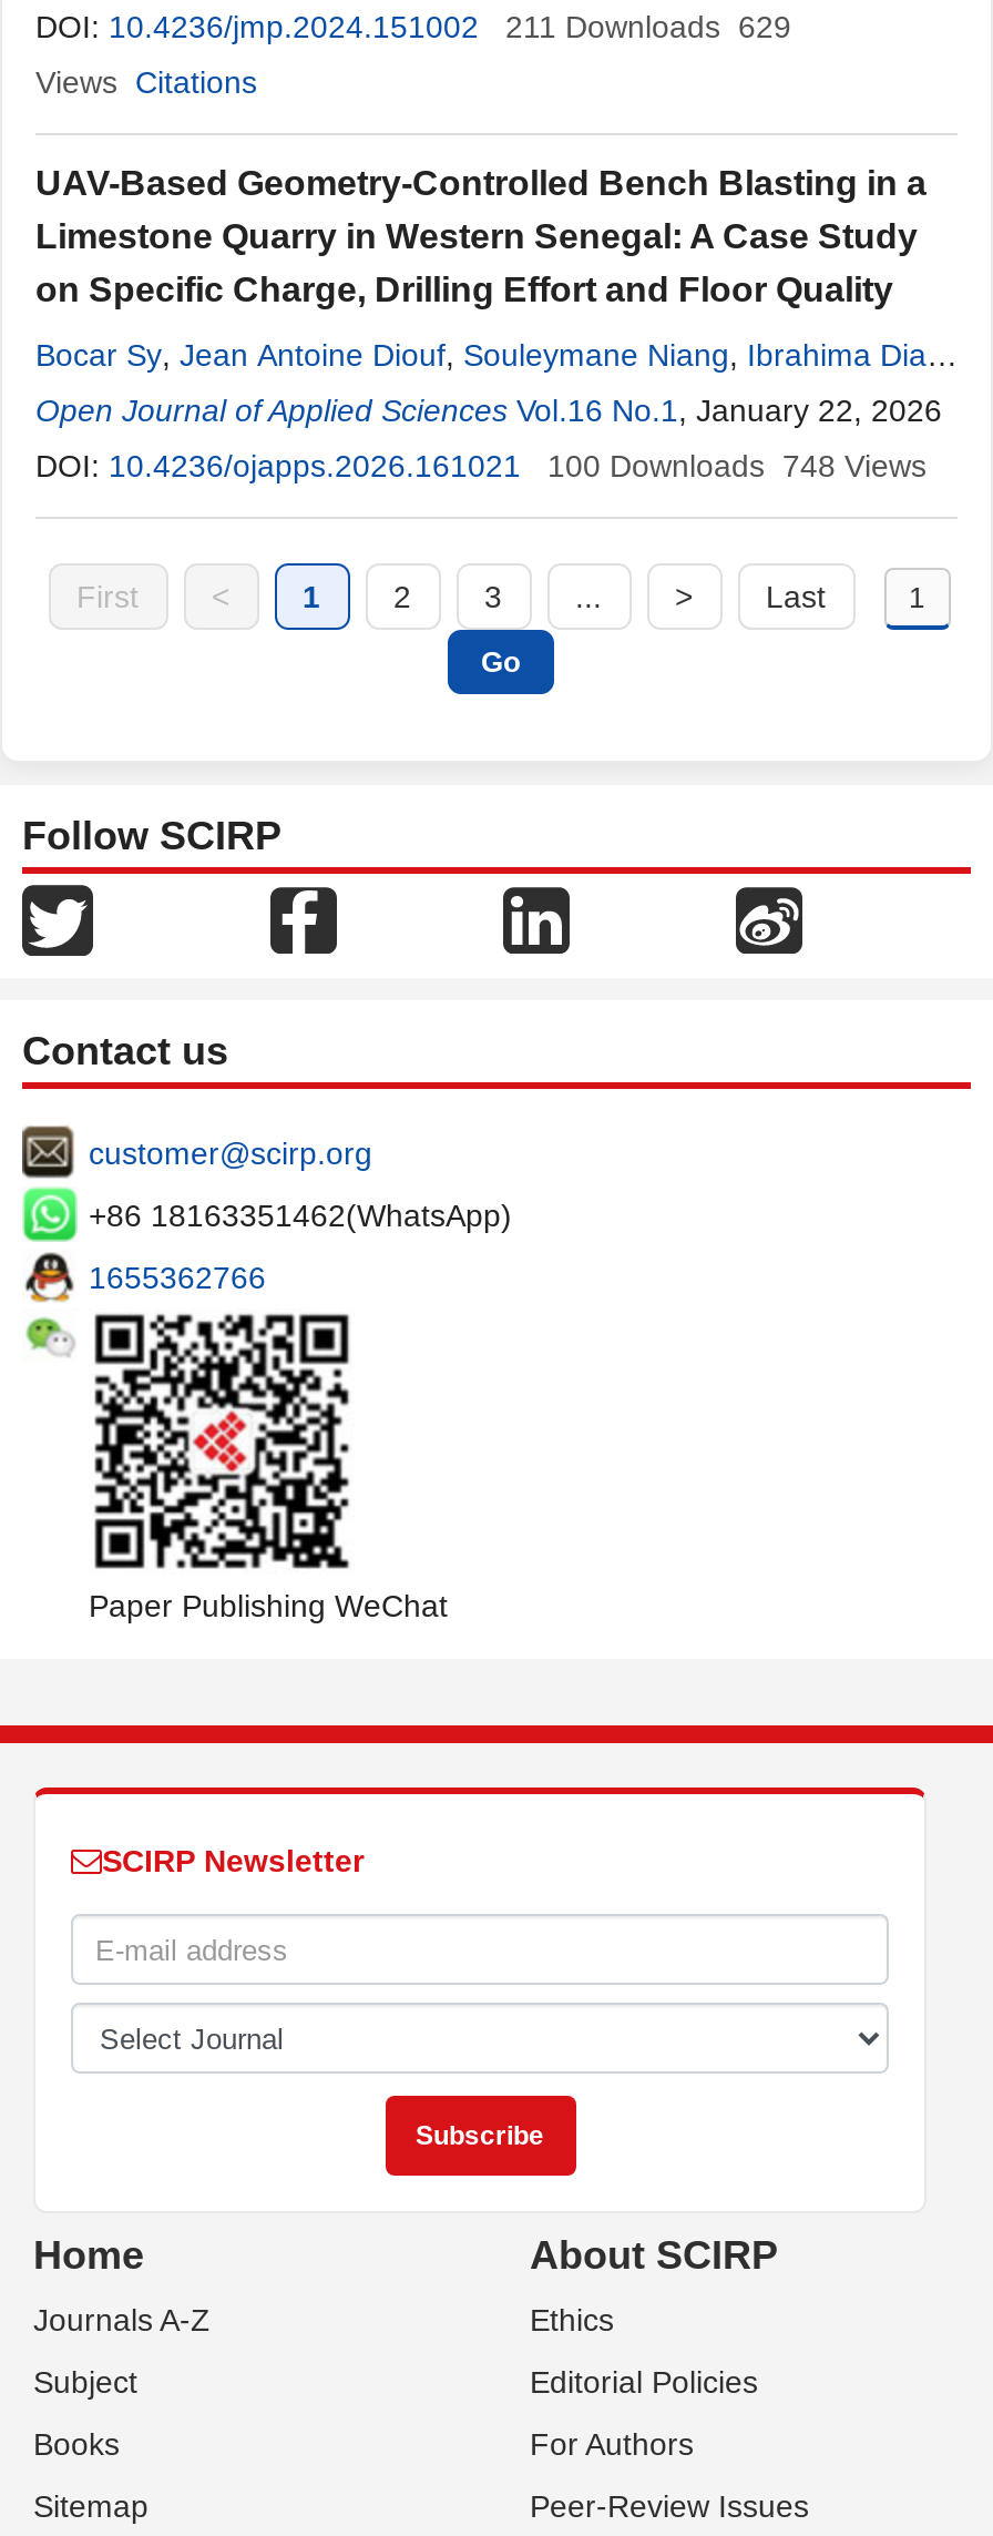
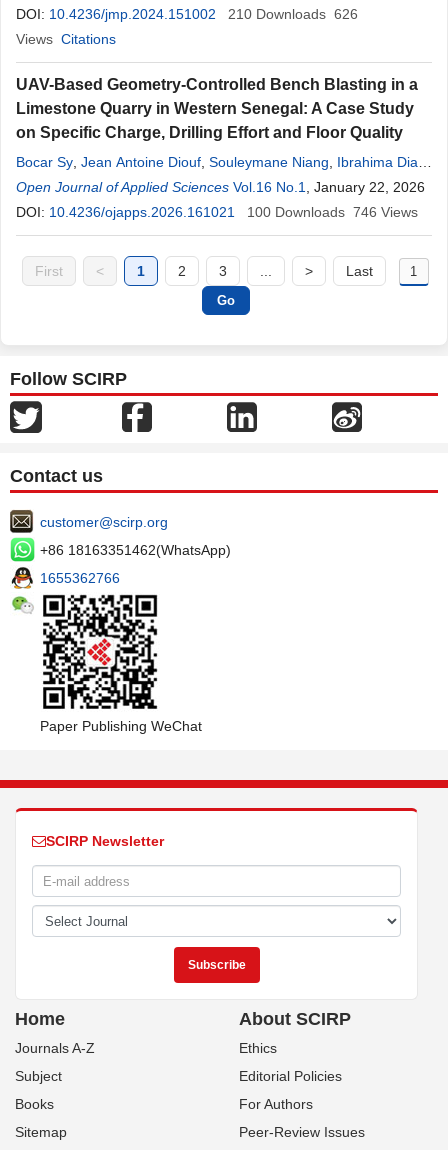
[35,9,791,44] DOI: 10.4236/jmp.2024.151002 211 Downloads 629 -> [16,6,358,22] DOI: 10.4236/jmp.2024.151002 210 Downloads 626
[547,448,927,483] 100 Downloads 748 Views -> [247,204,418,220] 100 Downloads 746 Views

